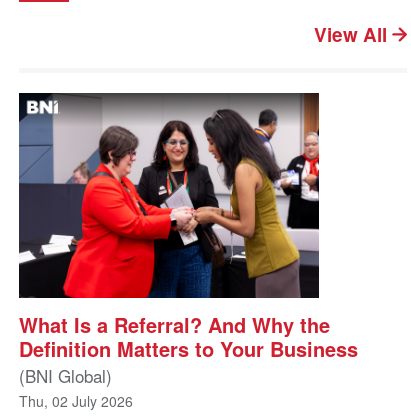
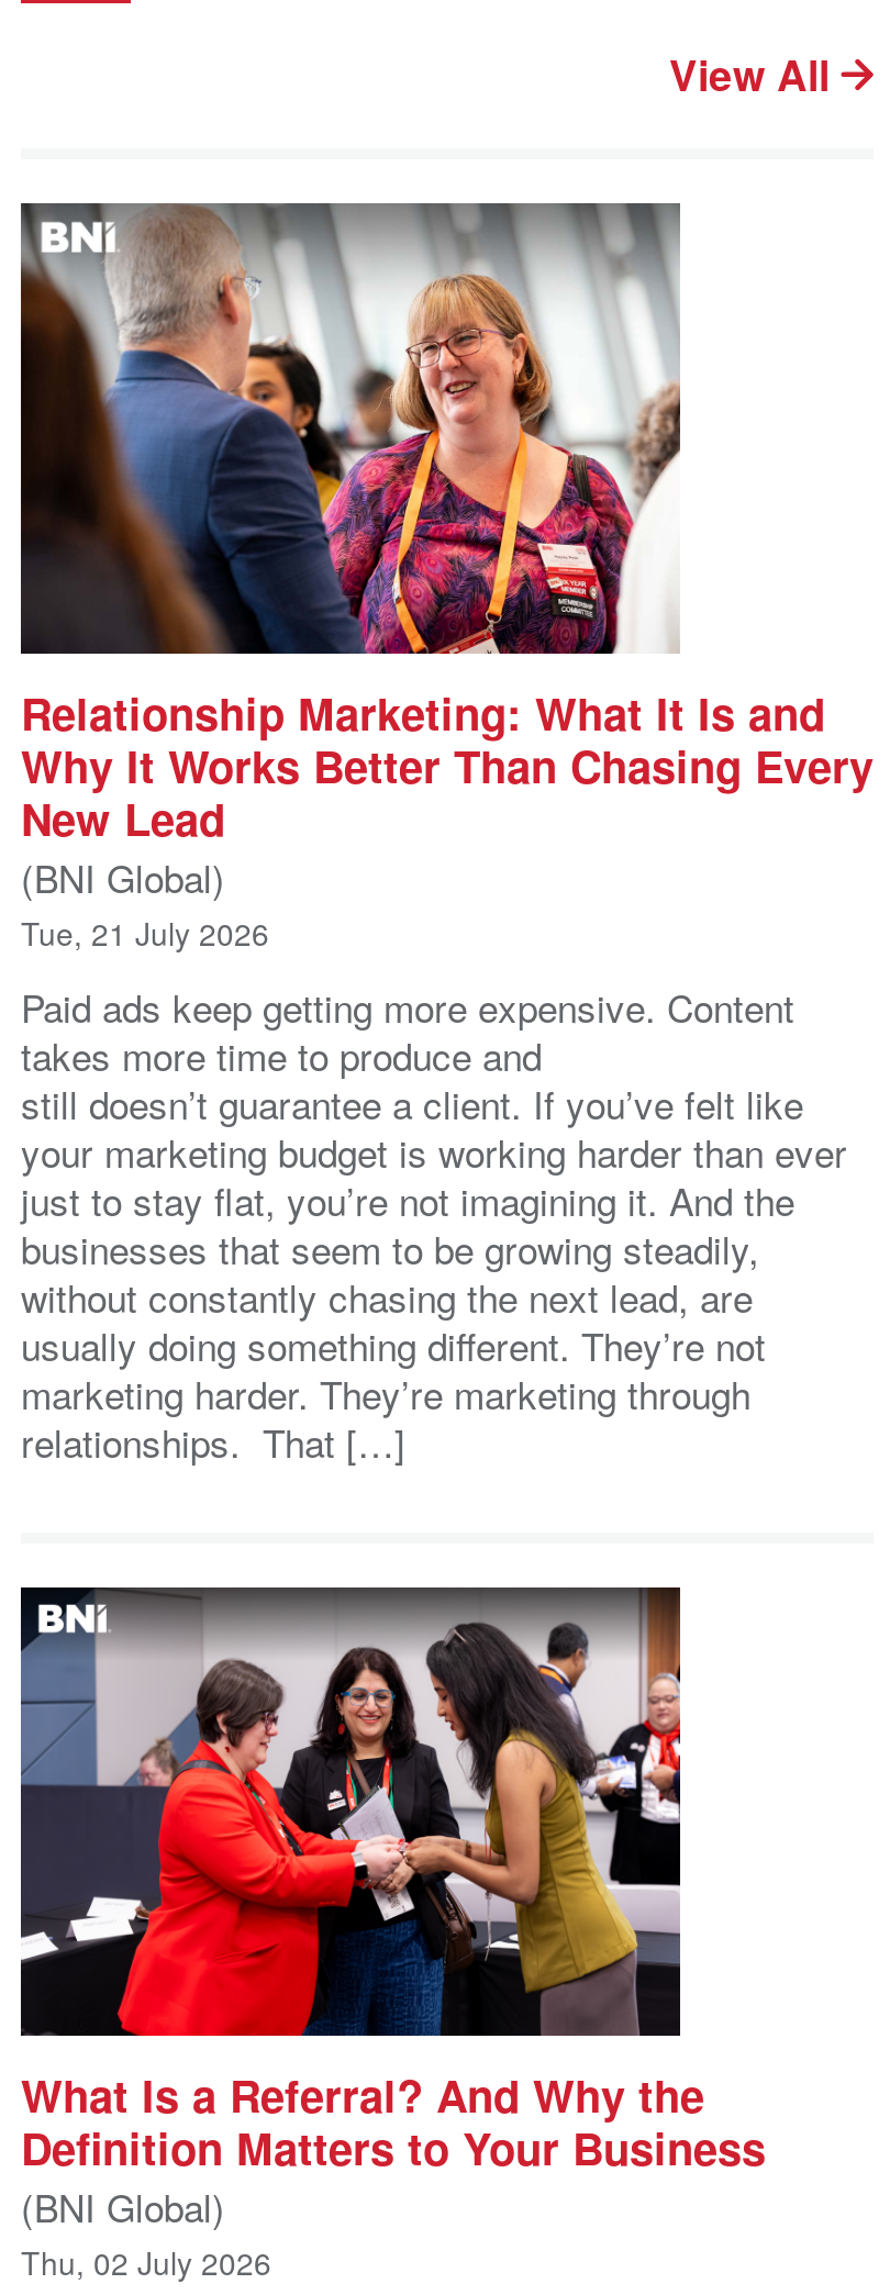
none -> [19,203,874,1468] [image] | Relationship Marketing: What It Is and | Why It Works Better Than Chasing Every | New Lead | (BNI Global) | Tue, 21 July 2026 | Paid ads keep getting more expensive. Content | takes more time to produce and | still doesn’t guarantee a client. If you’ve felt like | your marketing budget is working harder than ever | just to stay flat, you’re not imagining it. And the | businesses that seem to be growing steadily, | without constantly chasing the next lead, are | usually doing something different. They’re not | marketing harder. They’re marketing through | relationships. That […]

